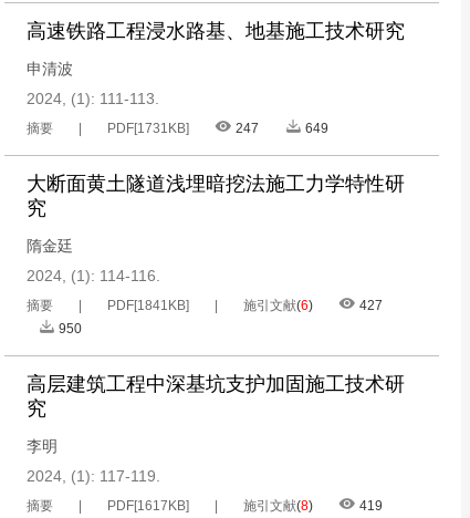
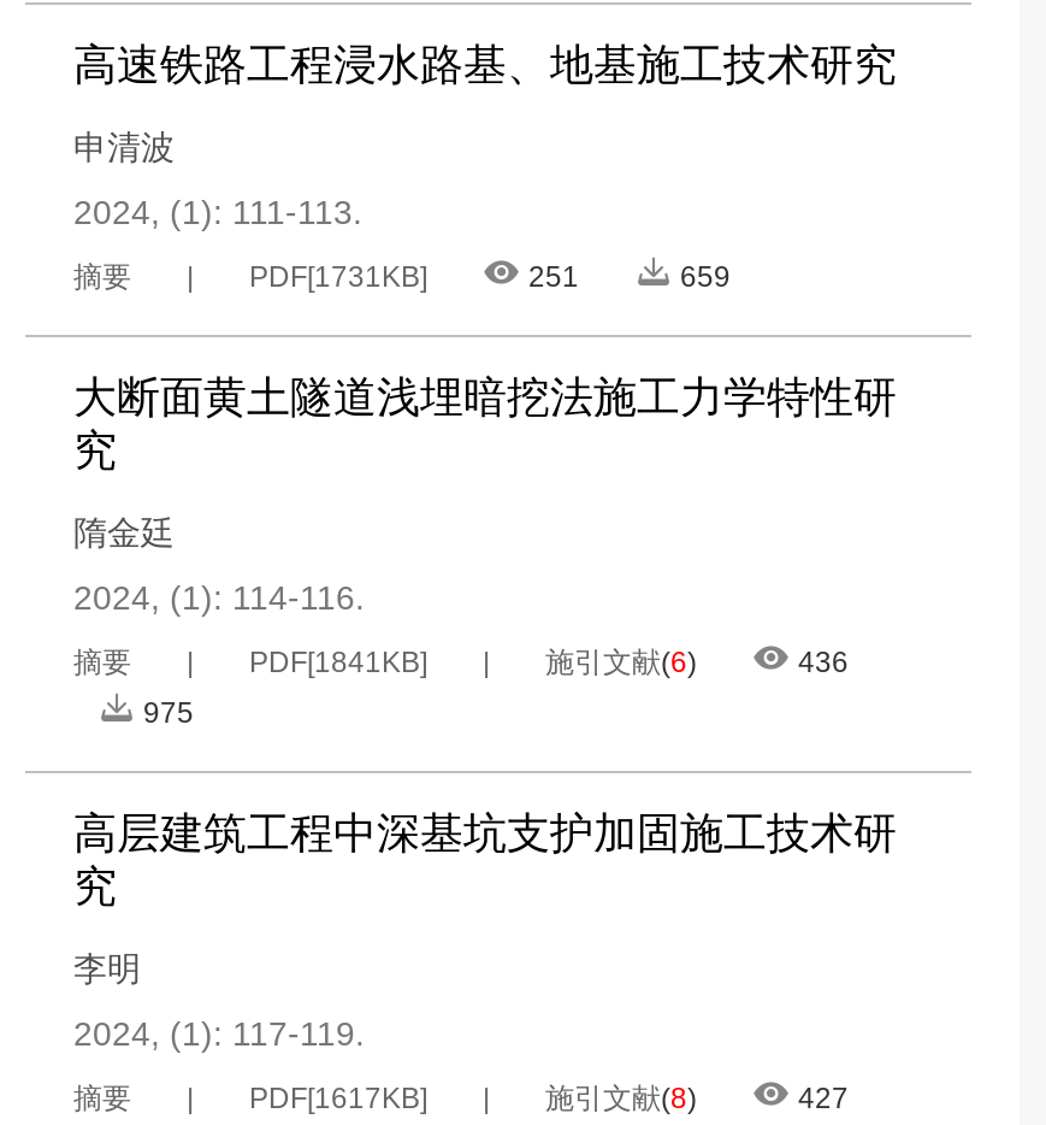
[236,121,259,136] 247 -> [528,260,579,294] 251
[305,121,328,136] 649 -> [680,260,731,294] 659
[359,298,383,313] 427 -> [798,646,849,679] 436
[59,321,82,336] 950 -> [143,696,194,730] 975
[359,498,383,514] 419 -> [798,1082,849,1115] 427

